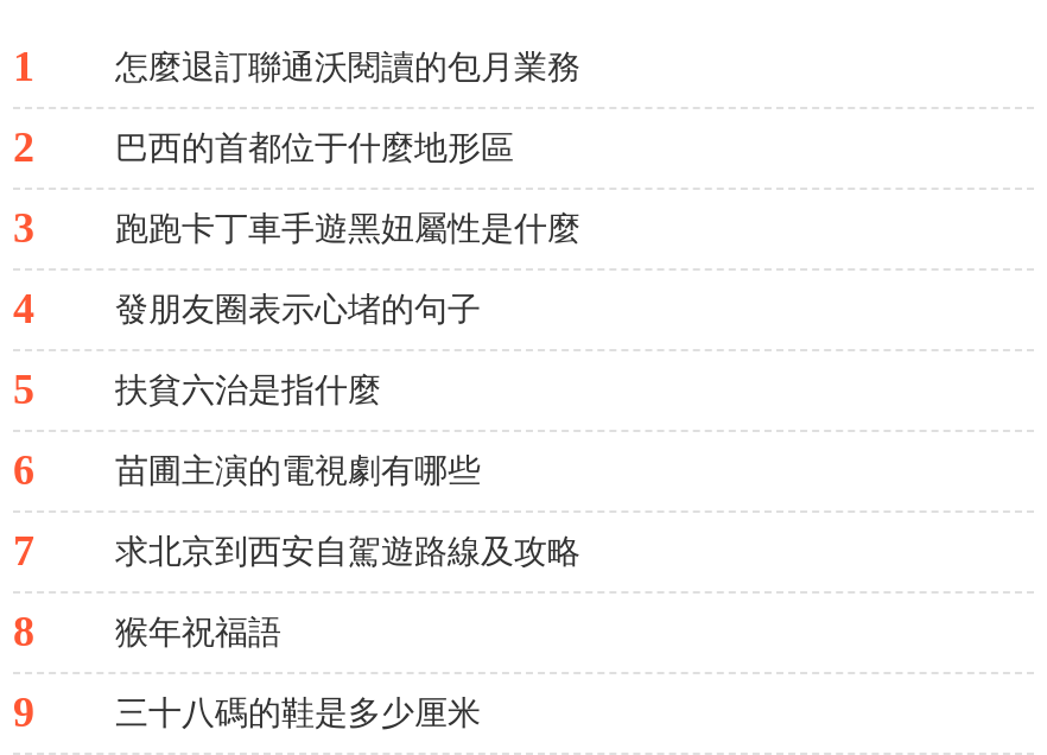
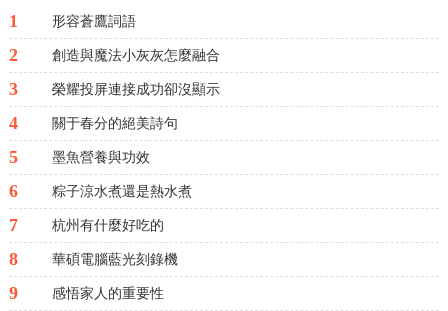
[115,49,580,85] 怎麼退訂聯通沃閱讀的包月業務 -> [52,14,136,29] 形容蒼鷹詞語
[115,130,514,165] 巴西的首都位于什麼地形區 -> [52,48,220,63] 創造與魔法小灰灰怎麼融合
[115,210,580,246] 跑跑卡丁車手遊黑妞屬性是什麼 -> [52,82,220,97] 榮耀投屏連接成功卻沒顯示
[115,291,481,327] 發朋友圈表示心堵的句子 -> [52,116,178,131] 關于春分的絕美詩句
[115,372,381,407] 扶貧六治是指什麼 -> [52,150,150,165] 墨魚營養與功效
[115,453,481,488] 苗圃主演的電視劇有哪些 -> [52,184,192,199] 粽子涼水煮還是熱水煮
[115,533,580,569] 求北京到西安自駕遊路線及攻略 -> [52,218,164,233] 杭州有什麼好吃的
[115,614,281,650] 猴年祝福語 -> [52,252,178,267] 華碩電腦藍光刻錄機
[115,695,481,730] 三十八碼的鞋是多少厘米 -> [52,286,164,301] 感悟家人的重要性

